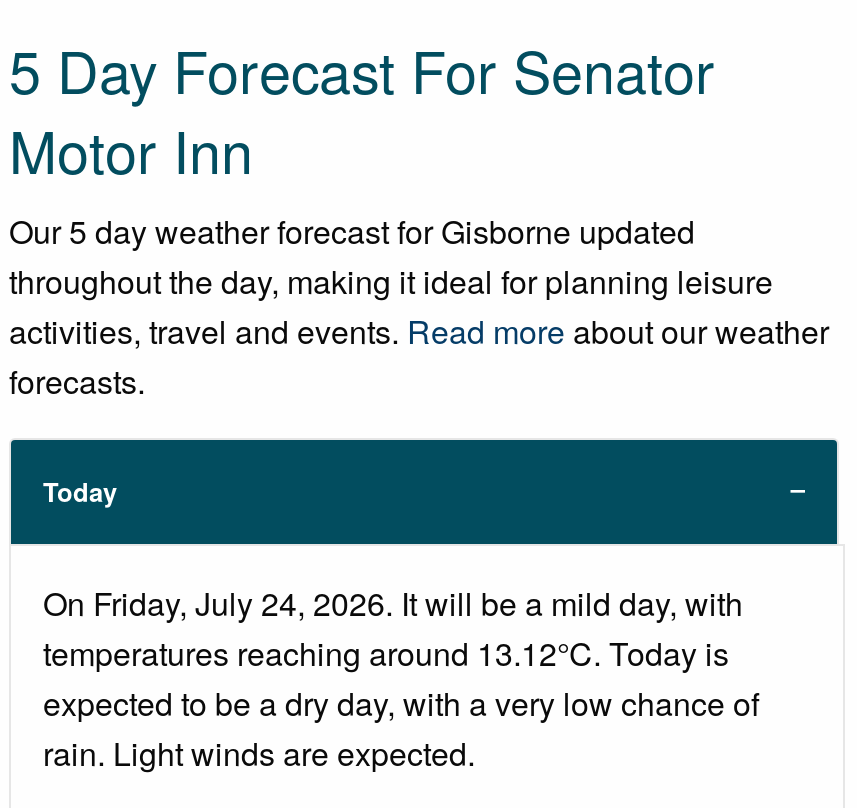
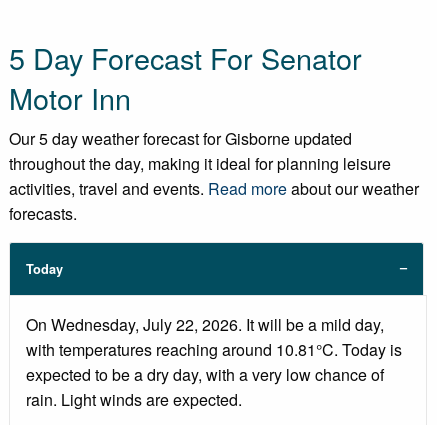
[43,581,743,677] On Friday, July 24, 2026. It will be a mild day, with | temperatures reaching around 13.12°C. Today is -> [26,313,402,361] On Wednesday, July 22, 2026. It will be a mild day, | with temperatures reaching around 10.81°C. Today is

